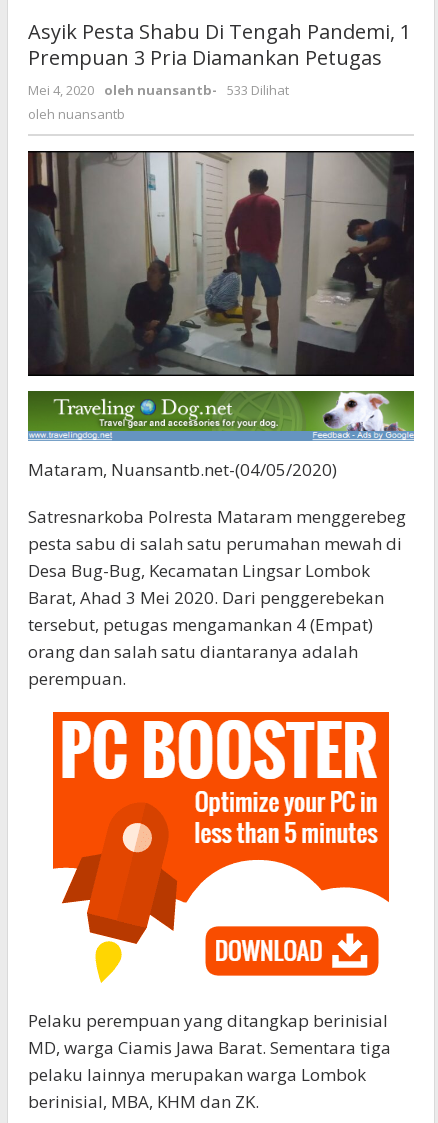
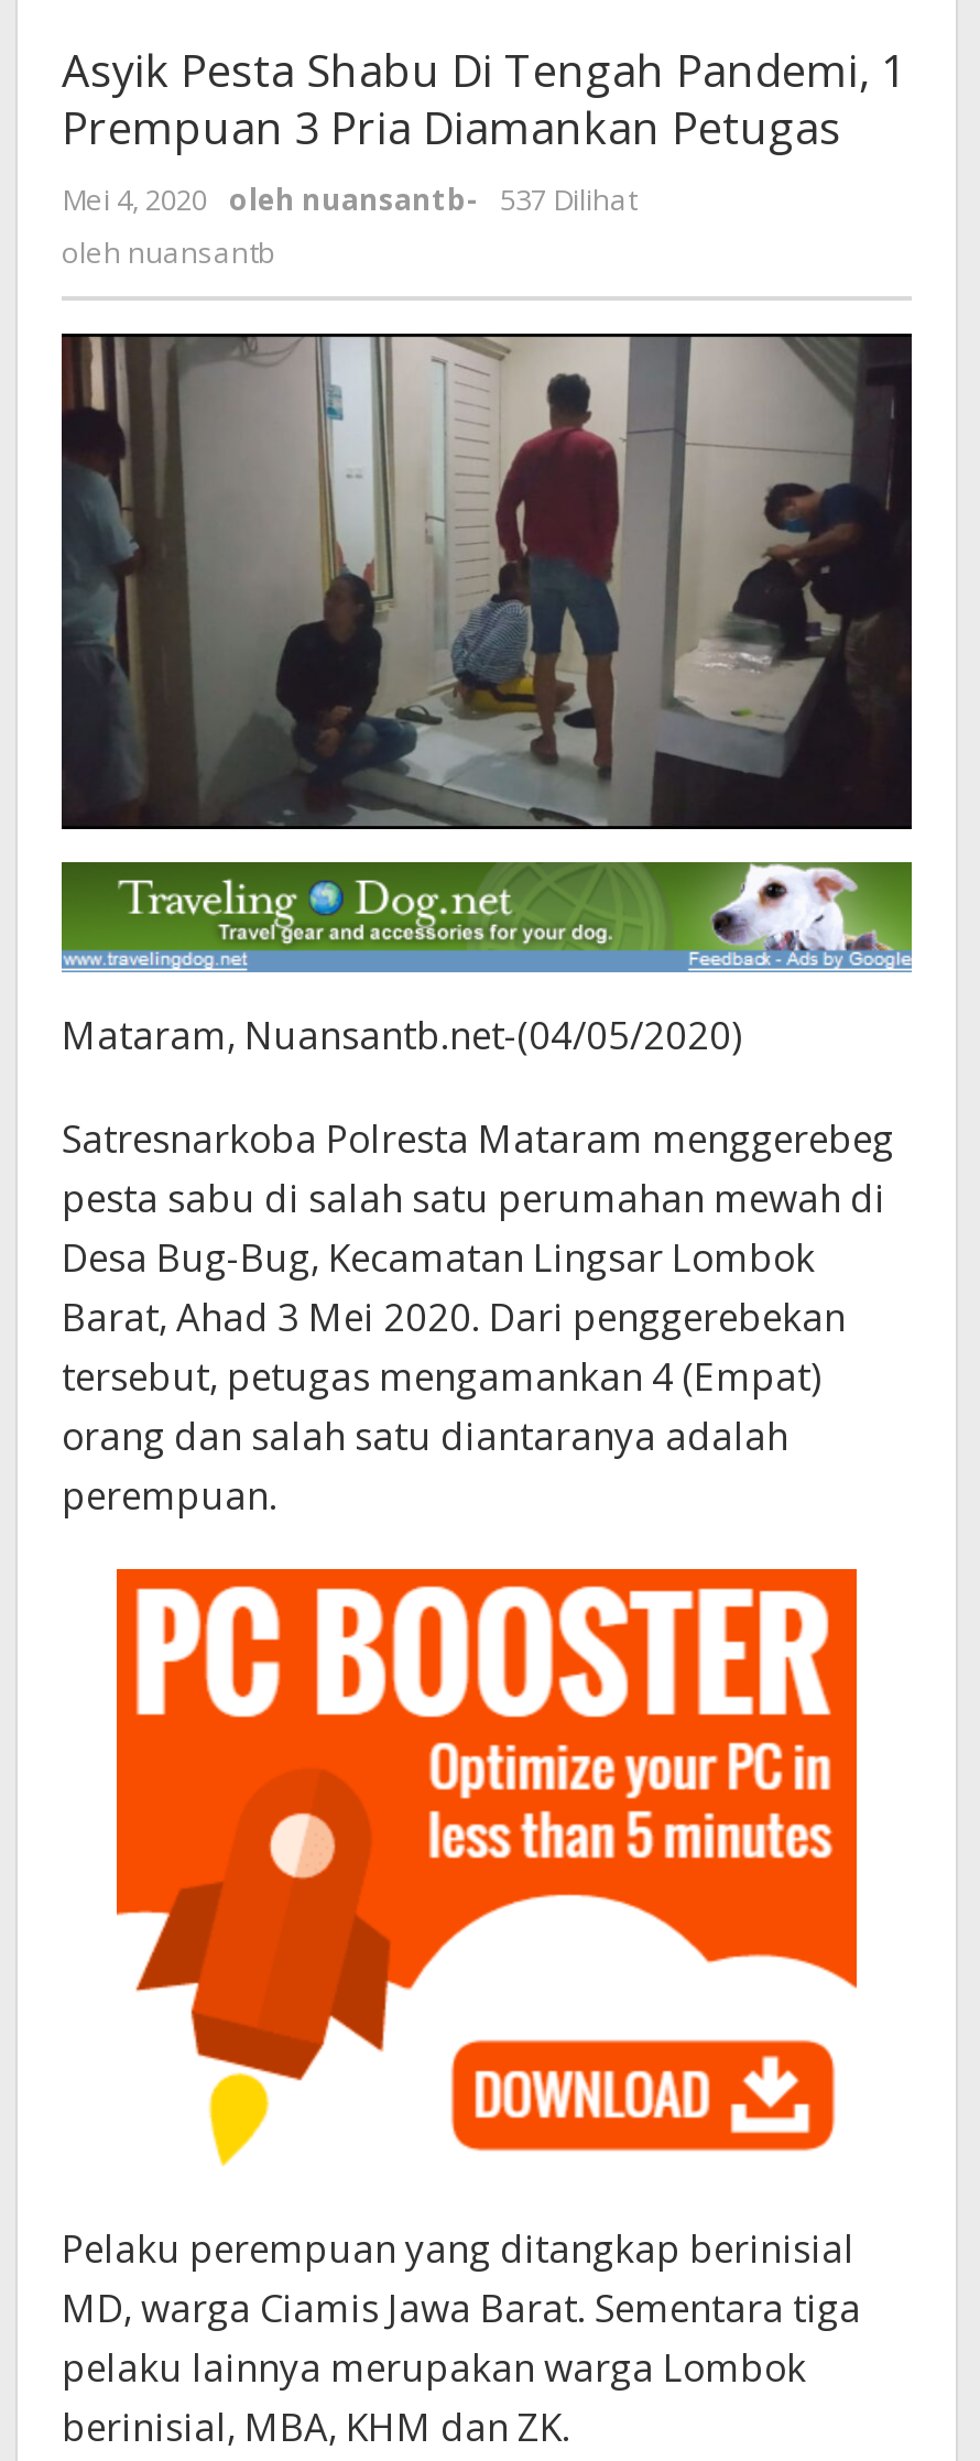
[28,81,289,99] Mei 4, 2020 oleh nuansantb- 533 Dilihat -> [62,179,636,219] Mei 4, 2020 oleh nuansantb- 537 Dilihat

